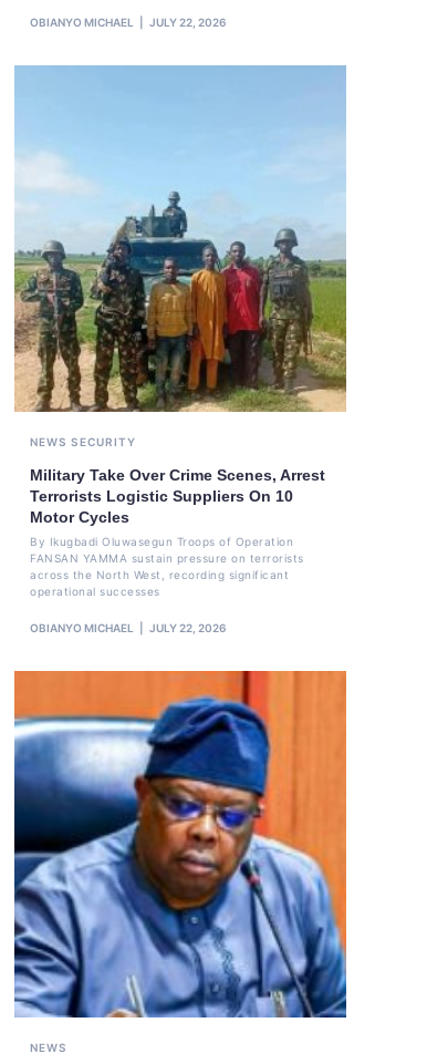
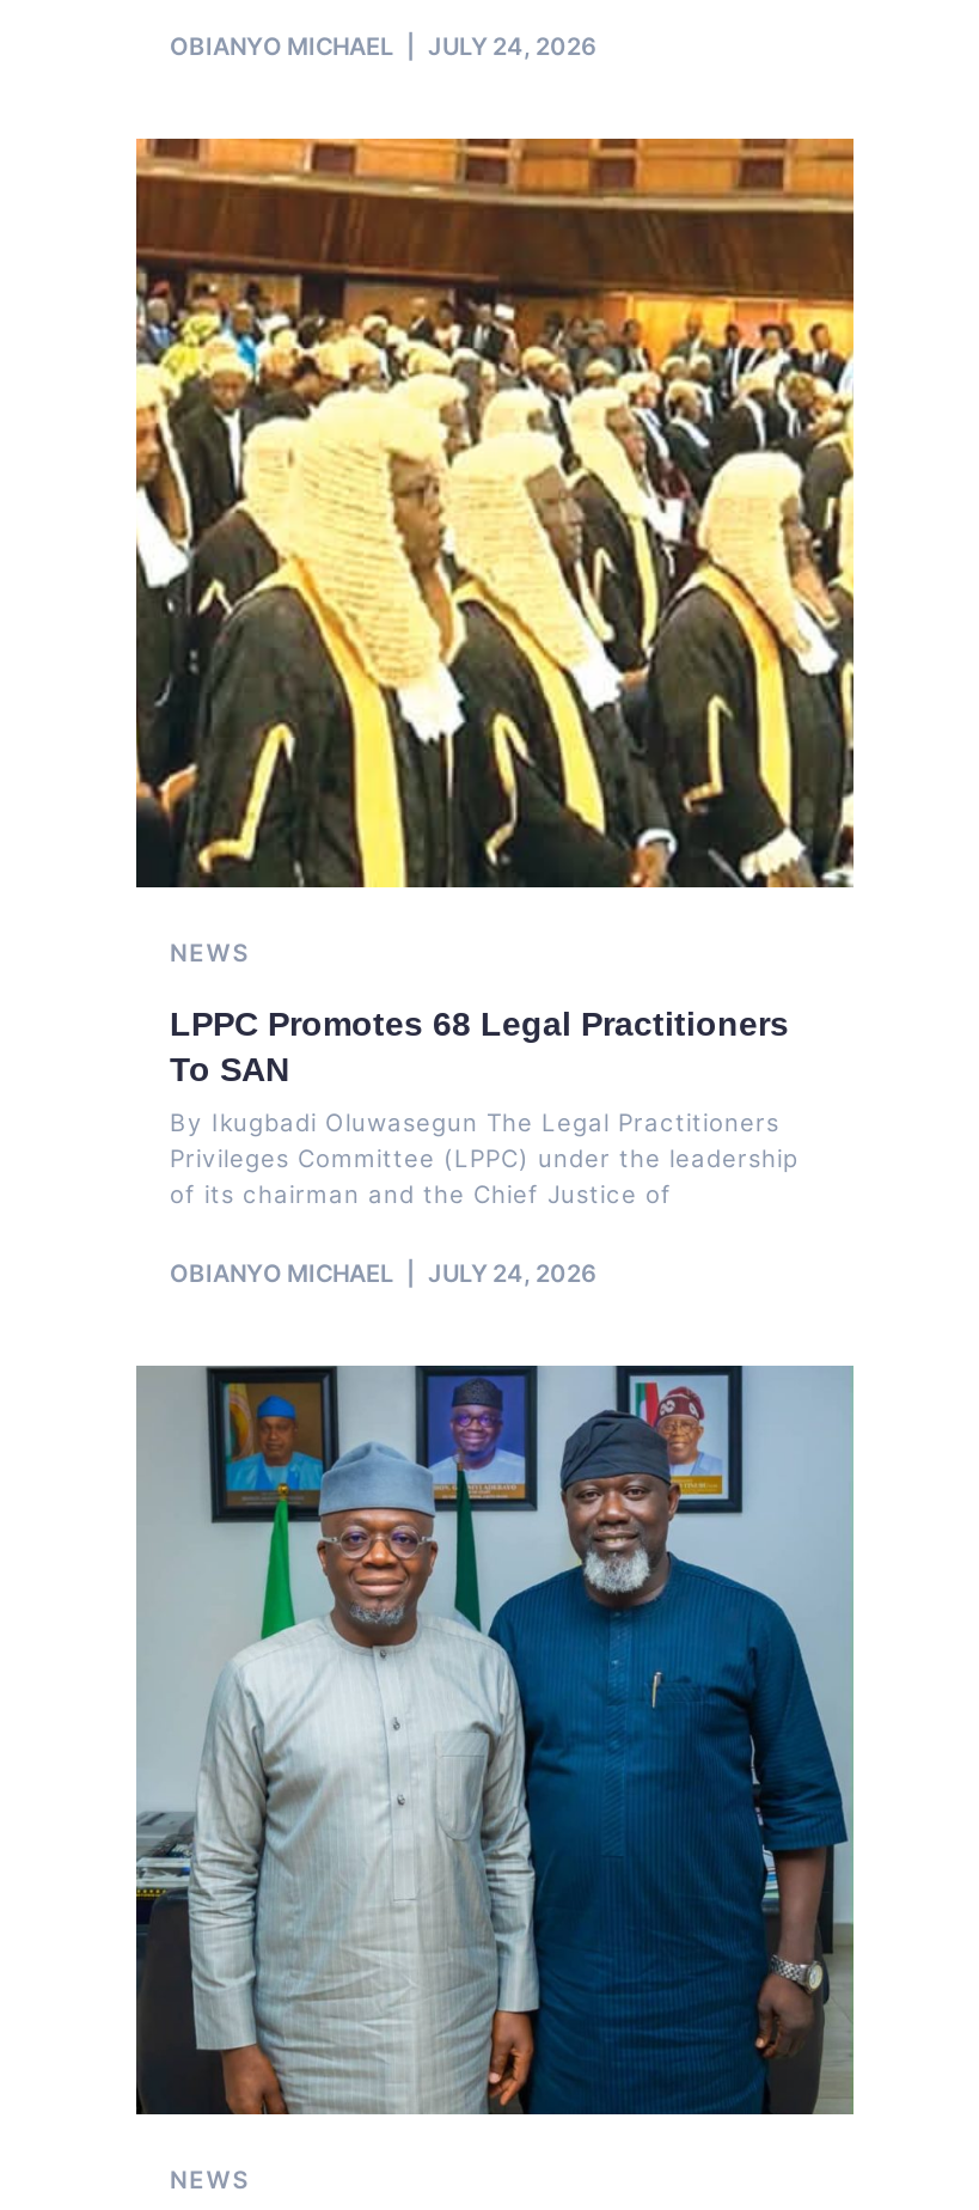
[30,15,226,28] OBIANYO MICHAEL JULY 22, 2026 -> [170,30,595,59] OBIANYO MICHAEL JULY 24, 2026
[13,64,347,448] [image] | NEWS SECURITY -> [134,136,856,965] [image] | NEWS
[30,466,325,525] Military Take Over Crime Scenes, Arrest | Terrorists Logistic Suppliers On 10 | Motor Cycles -> [170,1004,789,1087] LPPC Promotes 68 Legal Practitioners | To SAN
[30,534,304,597] By Ikugbadi Oluwasegun Troops of Operation | FANSAN YAMMA sustain pressure on terrorists | across the North West, recording significant | operational successes -> [170,1106,799,1207] By Ikugbadi Oluwasegun The Legal Practitioners | Privileges Committee (LPPC) under the leadership | of its chairman and the Chief Justice of
[30,621,226,634] OBIANYO MICHAEL JULY 22, 2026 -> [170,1257,595,1286] OBIANYO MICHAEL JULY 24, 2026
[13,670,347,1019] [image] -> [134,1363,856,2117] [image]

